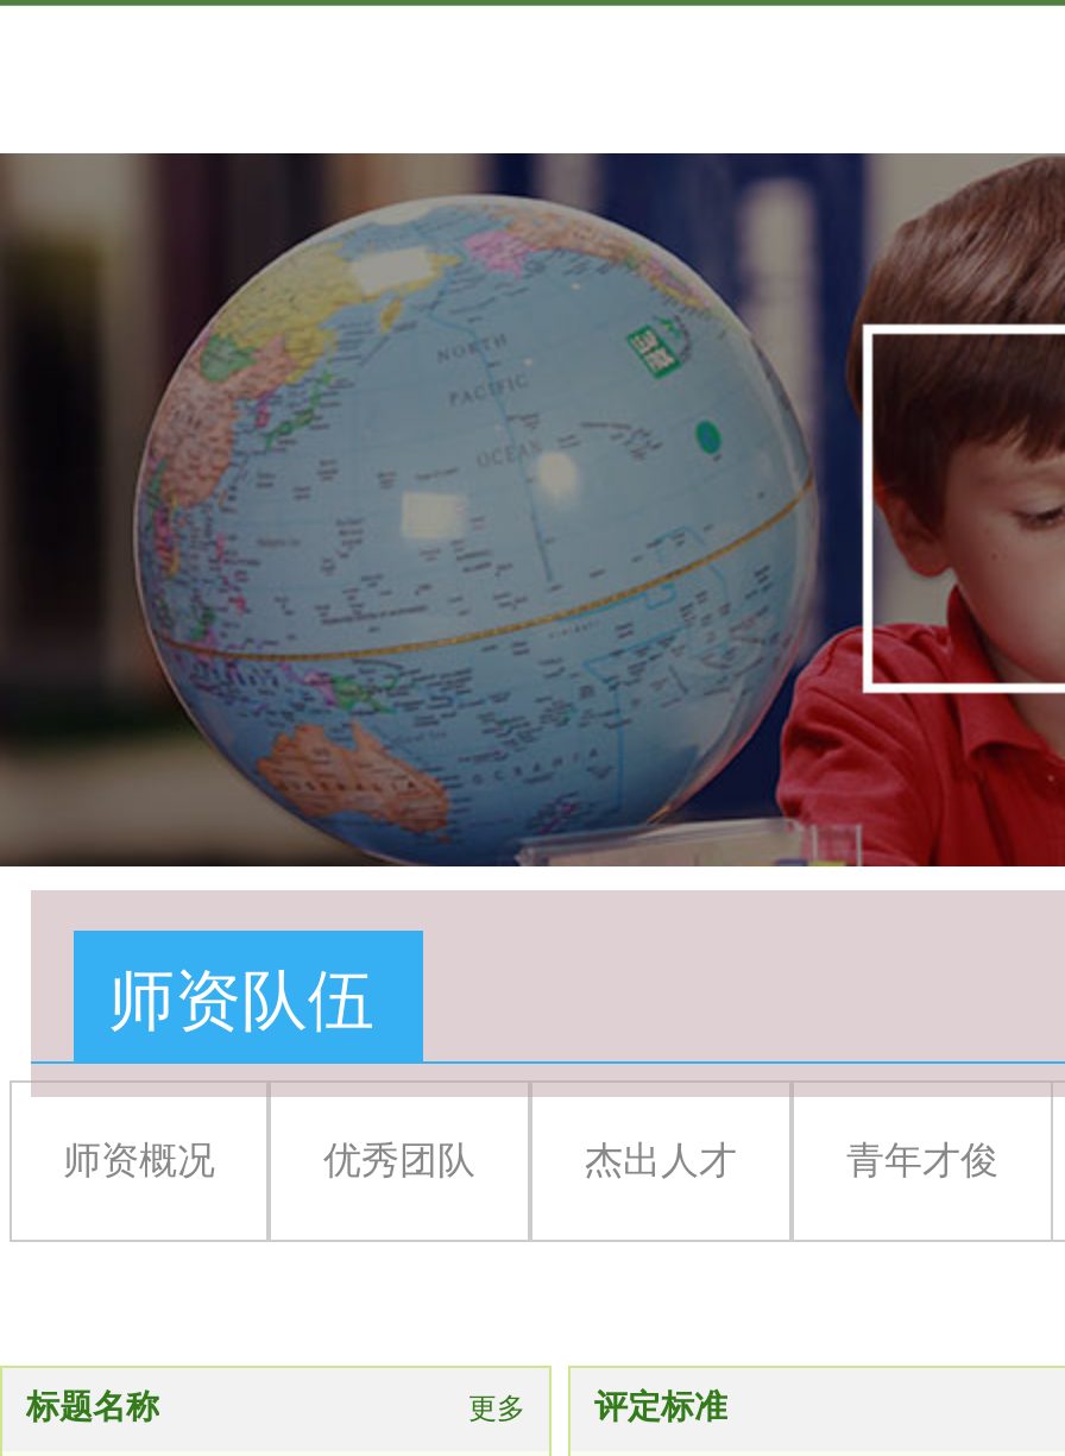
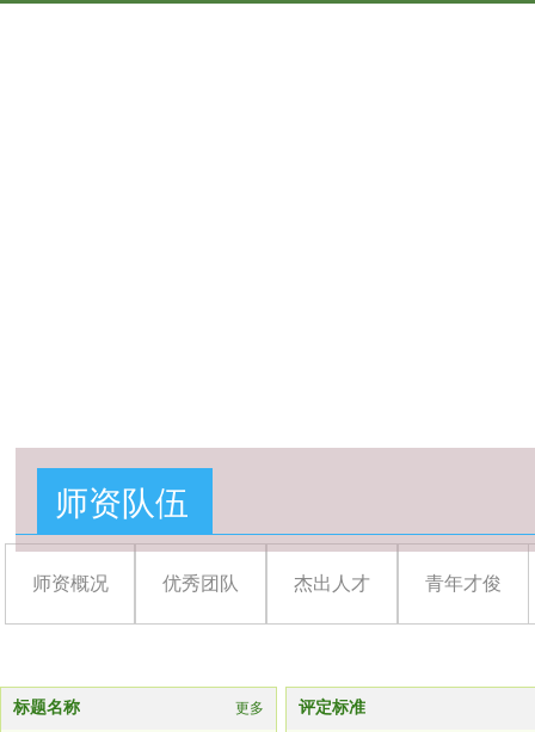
[7,151,1058,869] [image] -> none

